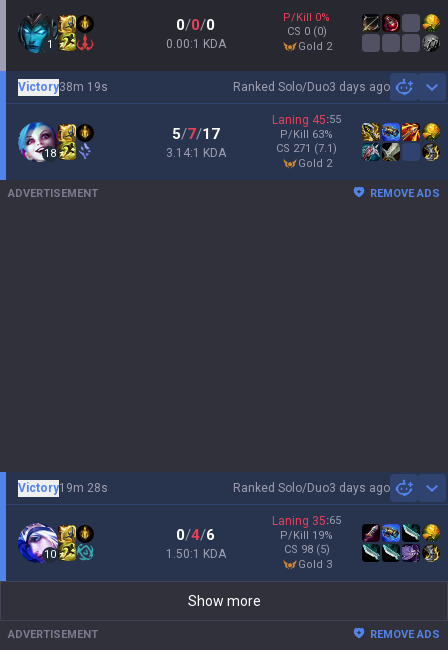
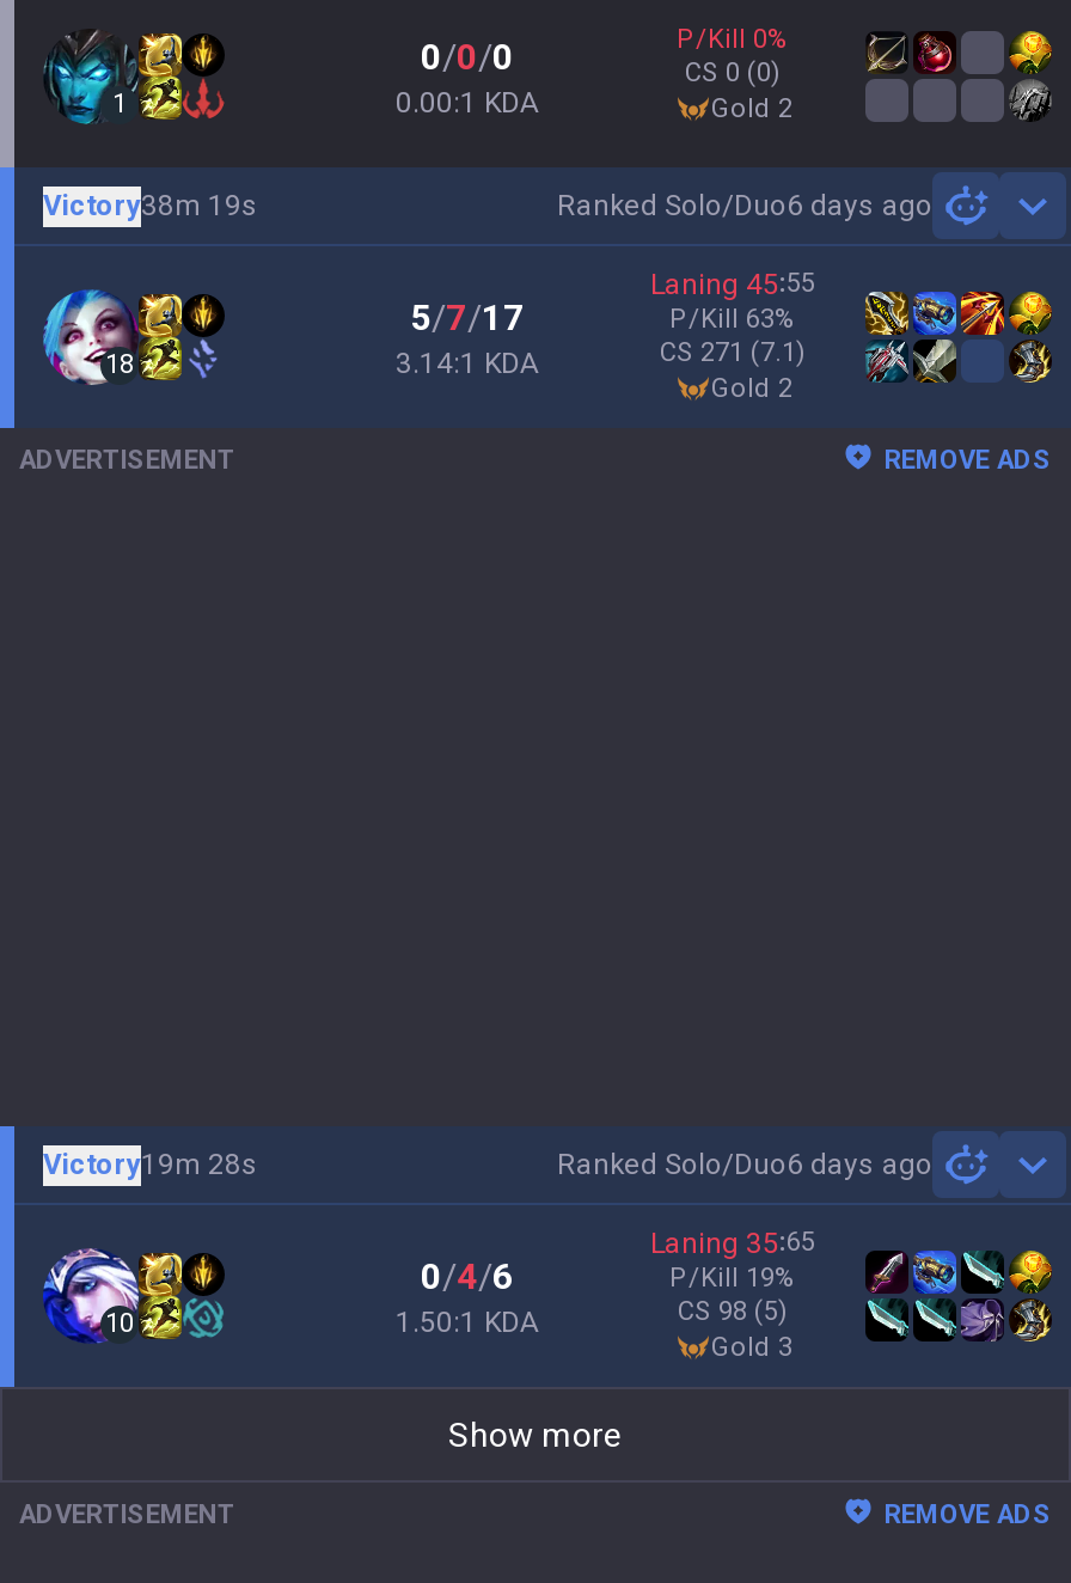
[233,79,390,94] Ranked Solo/Duo3 days ago -> [557,188,932,222] Ranked Solo/Duo6 days ago
[233,480,390,495] Ranked Solo/Duo3 days ago -> [557,1147,932,1181] Ranked Solo/Duo6 days ago

